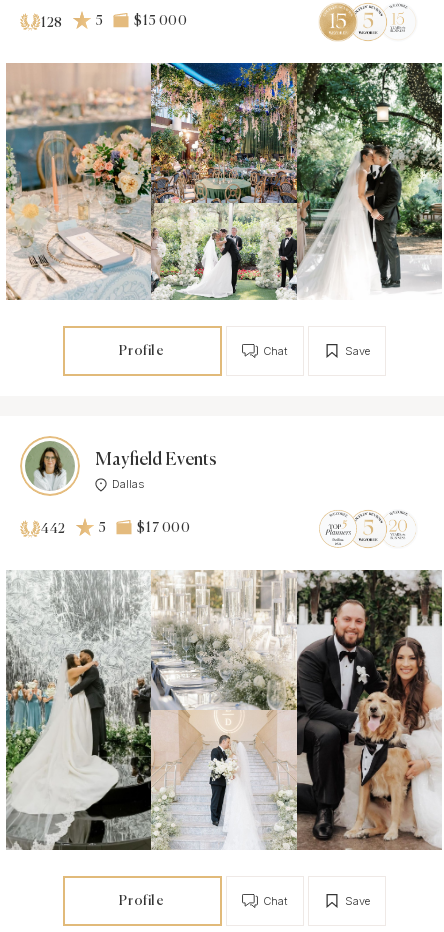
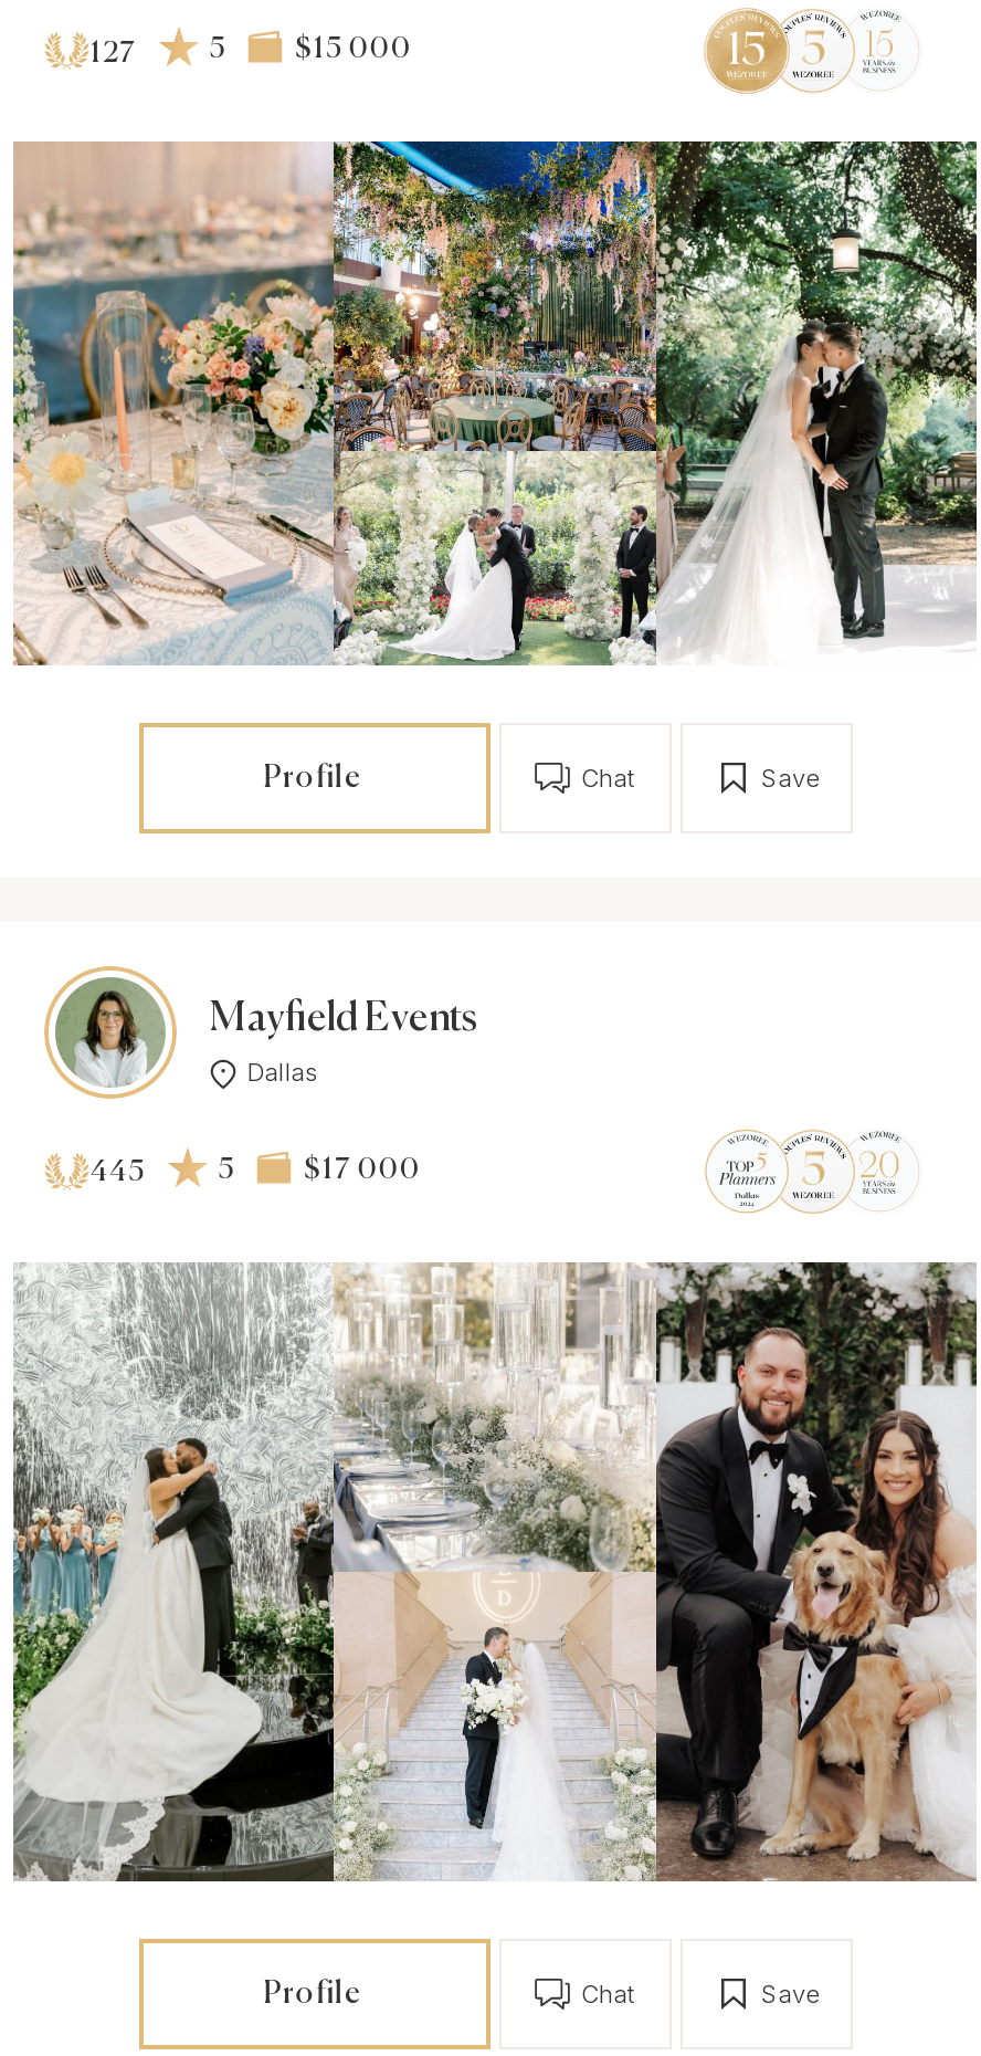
[41,16,63,29] 128 -> [91,39,137,67] 127
[41,523,66,536] 442 -> [91,1159,145,1188] 445

